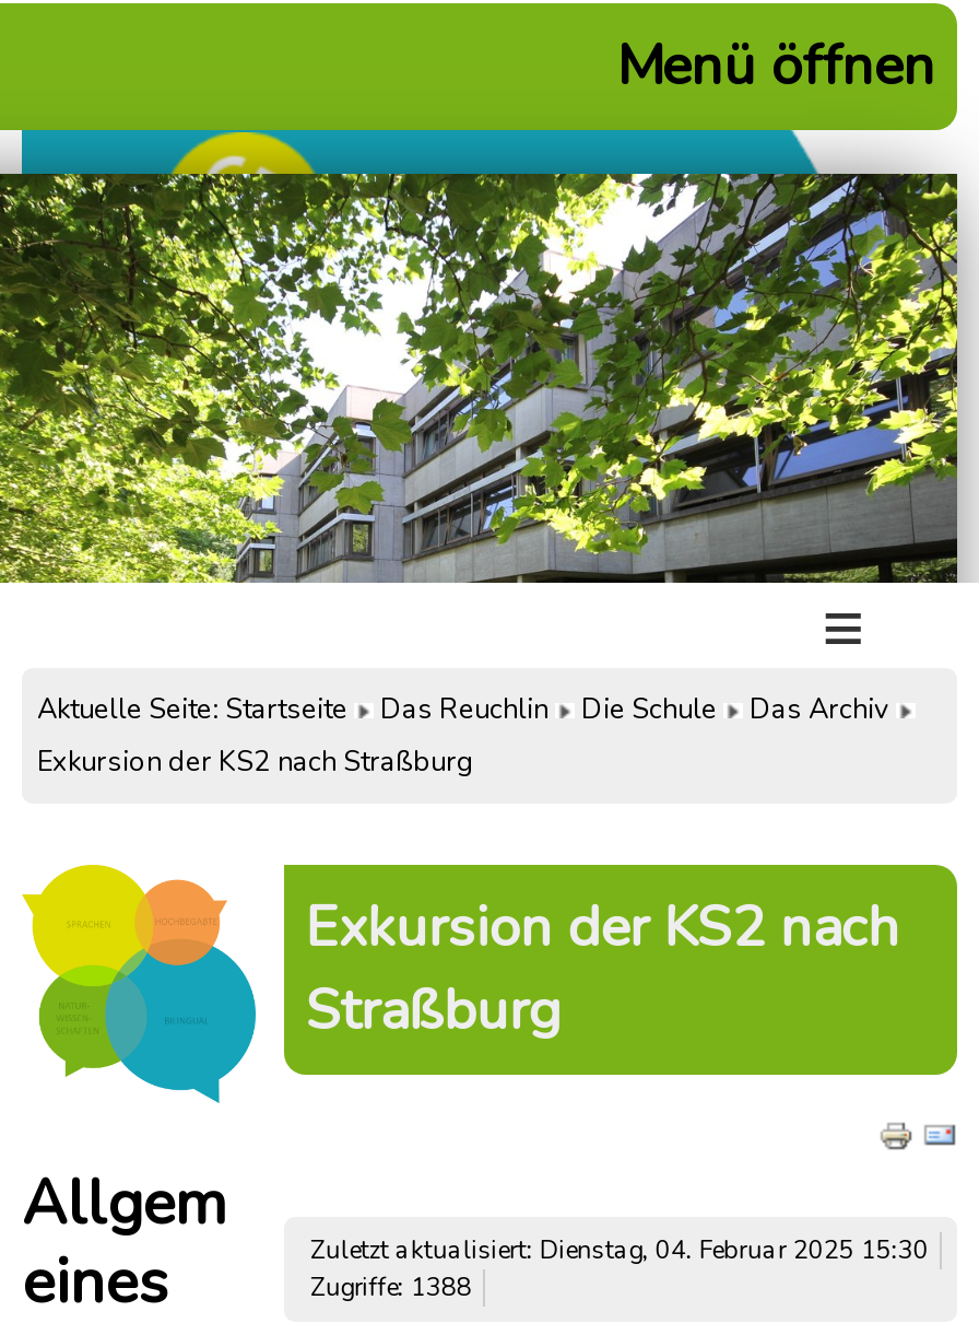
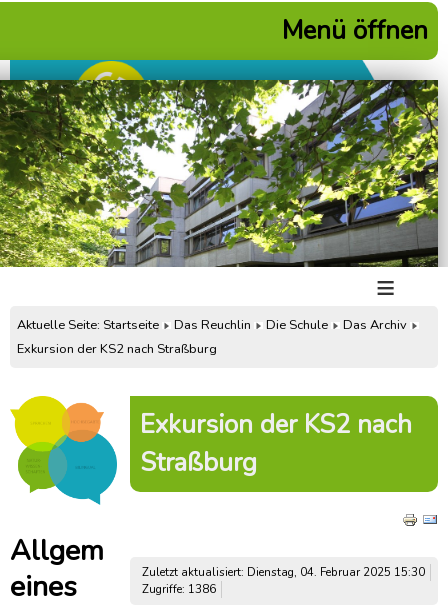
[310,1270,472,1305] Zugriffe: 1388 -> [142,581,216,597] Zugriffe: 1386

